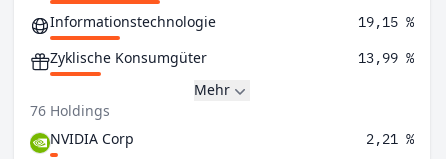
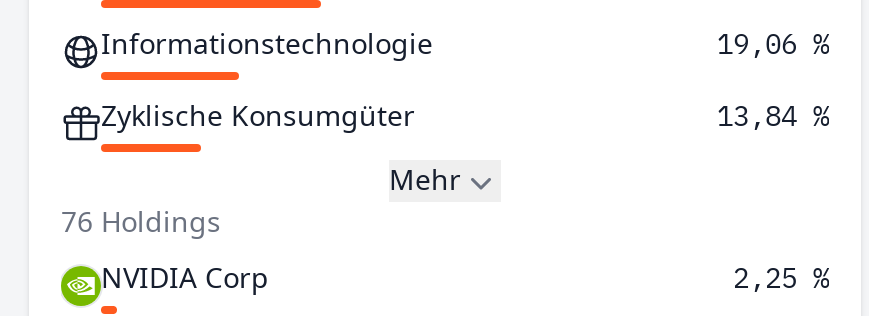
[358,13,414,31] 19,15 % -> [717,26,829,62] 19,06 %
[358,49,414,67] 13,99 % -> [717,98,829,134] 13,84 %
[366,130,414,148] 2,21 % -> [733,260,829,296] 2,25 %

